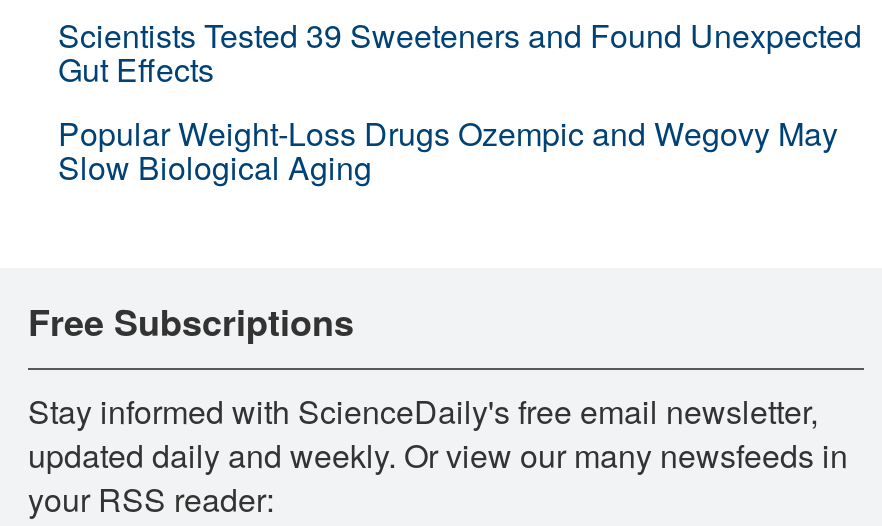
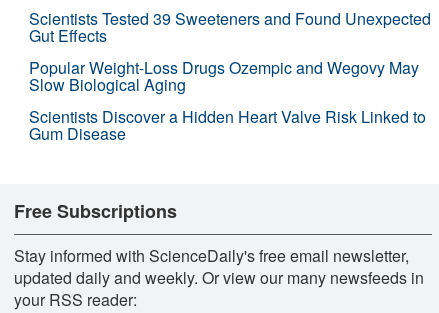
none -> [29,105,426,145] Scientists Discover a Hidden Heart Valve Risk Linked to | Gum Disease

